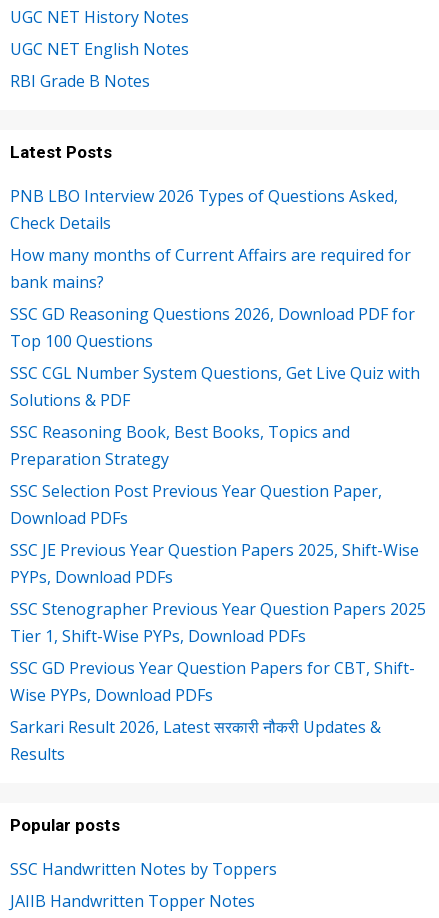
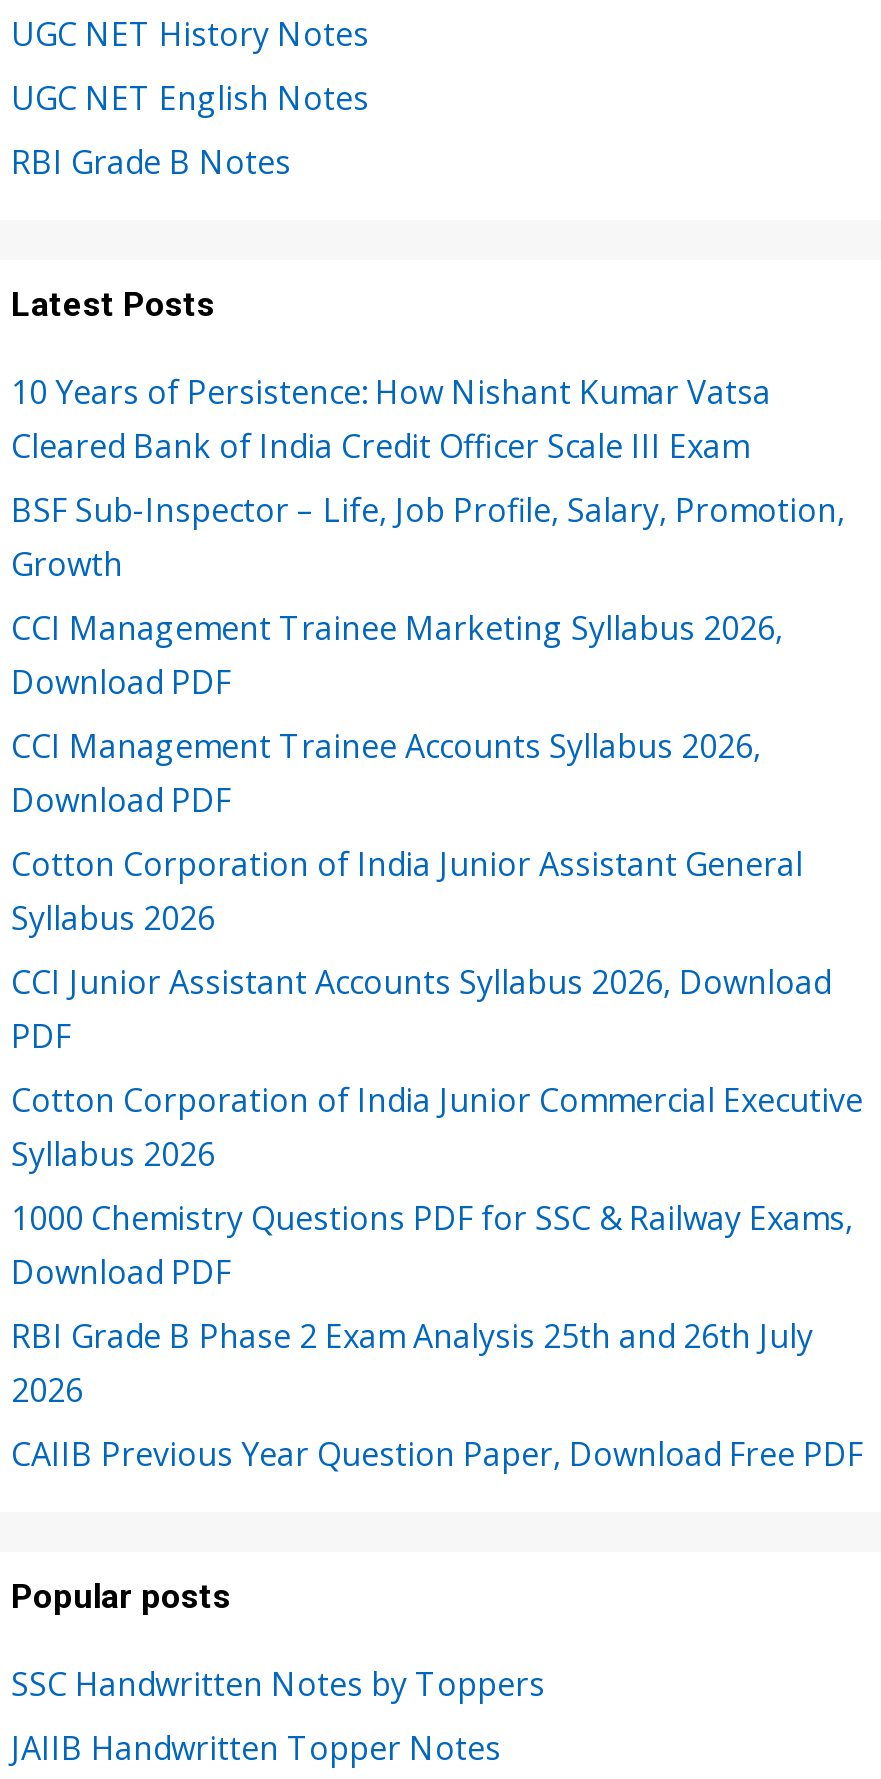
[10,185,398,234] PNB LBO Interview 2026 Types of Questions Asked, | Check Details -> [11,370,771,468] 10 Years of Persistence: How Nishant Kumar Vatsa | Cleared Bank of India Credit Officer Scale III Exam
[10,244,411,293] How many months of Current Affairs are required for | bank mains? -> [11,488,845,586] BSF Sub-Inspector – Life, Job Profile, Salary, Promotion, | Growth
[10,303,415,352] SSC GD Reasoning Questions 2026, Download PDF for | Top 100 Questions -> [11,606,783,704] CCI Management Trainee Marketing Syllabus 2026, | Download PDF
[10,362,420,411] SSC CGL Number System Questions, Get Live Quiz with | Solutions & PDF -> [11,724,761,822] CCI Management Trainee Accounts Syllabus 2026, | Download PDF
[10,421,350,470] SSC Reasoning Book, Best Books, Topics and | Preparation Strategy -> [11,842,803,940] Cotton Corporation of India Junior Assistant General | Syllabus 2026
[10,480,382,529] SSC Selection Post Previous Year Question Paper, | Download PDFs -> [11,960,831,1058] CCI Junior Assistant Accounts Syllabus 2026, Download | PDF
[10,539,419,588] SSC JE Previous Year Question Papers 2025, Shift-Wise | PYPs, Download PDFs -> [11,1078,863,1176] Cotton Corporation of India Junior Commercial Executive | Syllabus 2026
[10,598,426,647] SSC Stenographer Previous Year Question Papers 2025 | Tier 1, Shift-Wise PYPs, Download PDFs -> [11,1196,853,1294] 1000 Chemistry Questions PDF for SSC & Railway Exams, | Download PDF
[10,657,415,706] SSC GD Previous Year Question Papers for CBT, Shift- | Wise PYPs, Download PDFs -> [11,1314,813,1412] RBI Grade B Phase 2 Exam Analysis 25th and 26th July | 2026
[10,716,381,765] Sarkari Result 2026, Latest सरकारी नौकरी Updates & | Results -> [11,1432,863,1476] CAIIB Previous Year Question Paper, Download Free PDF

